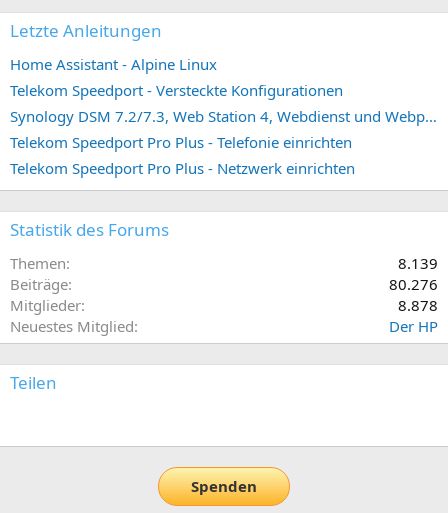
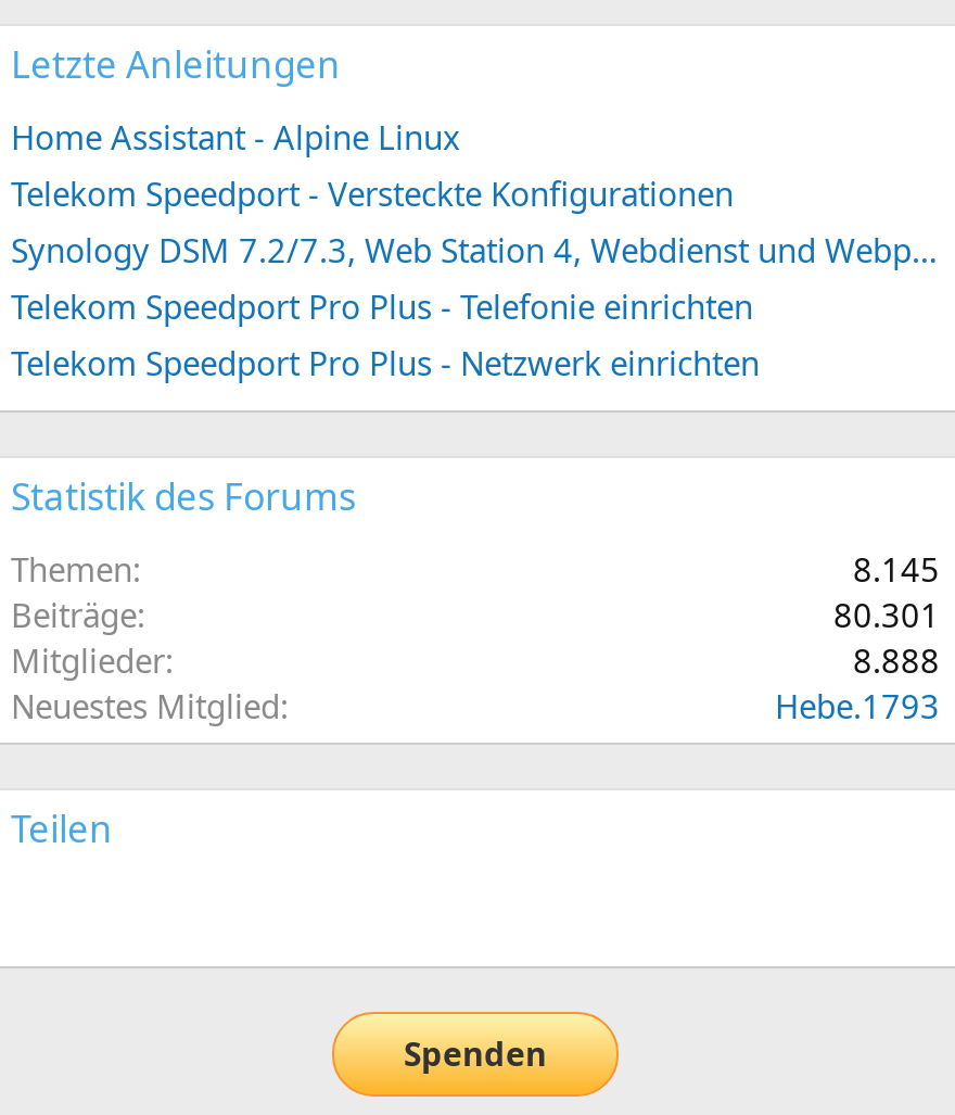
[398,253,438,273] 8.139 -> [853,547,940,591] 8.145
[389,274,438,294] 80.276 -> [833,593,940,636] 80.301
[398,295,438,315] 8.878 -> [853,639,940,682] 8.888
[389,316,438,336] Der HP -> [775,684,940,728] Hebe.1793

